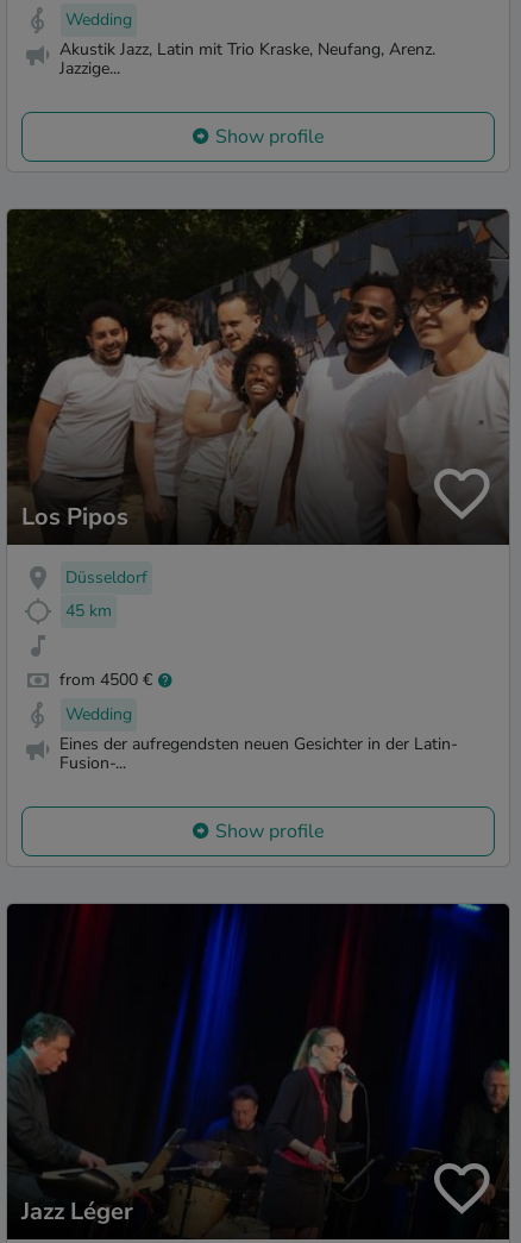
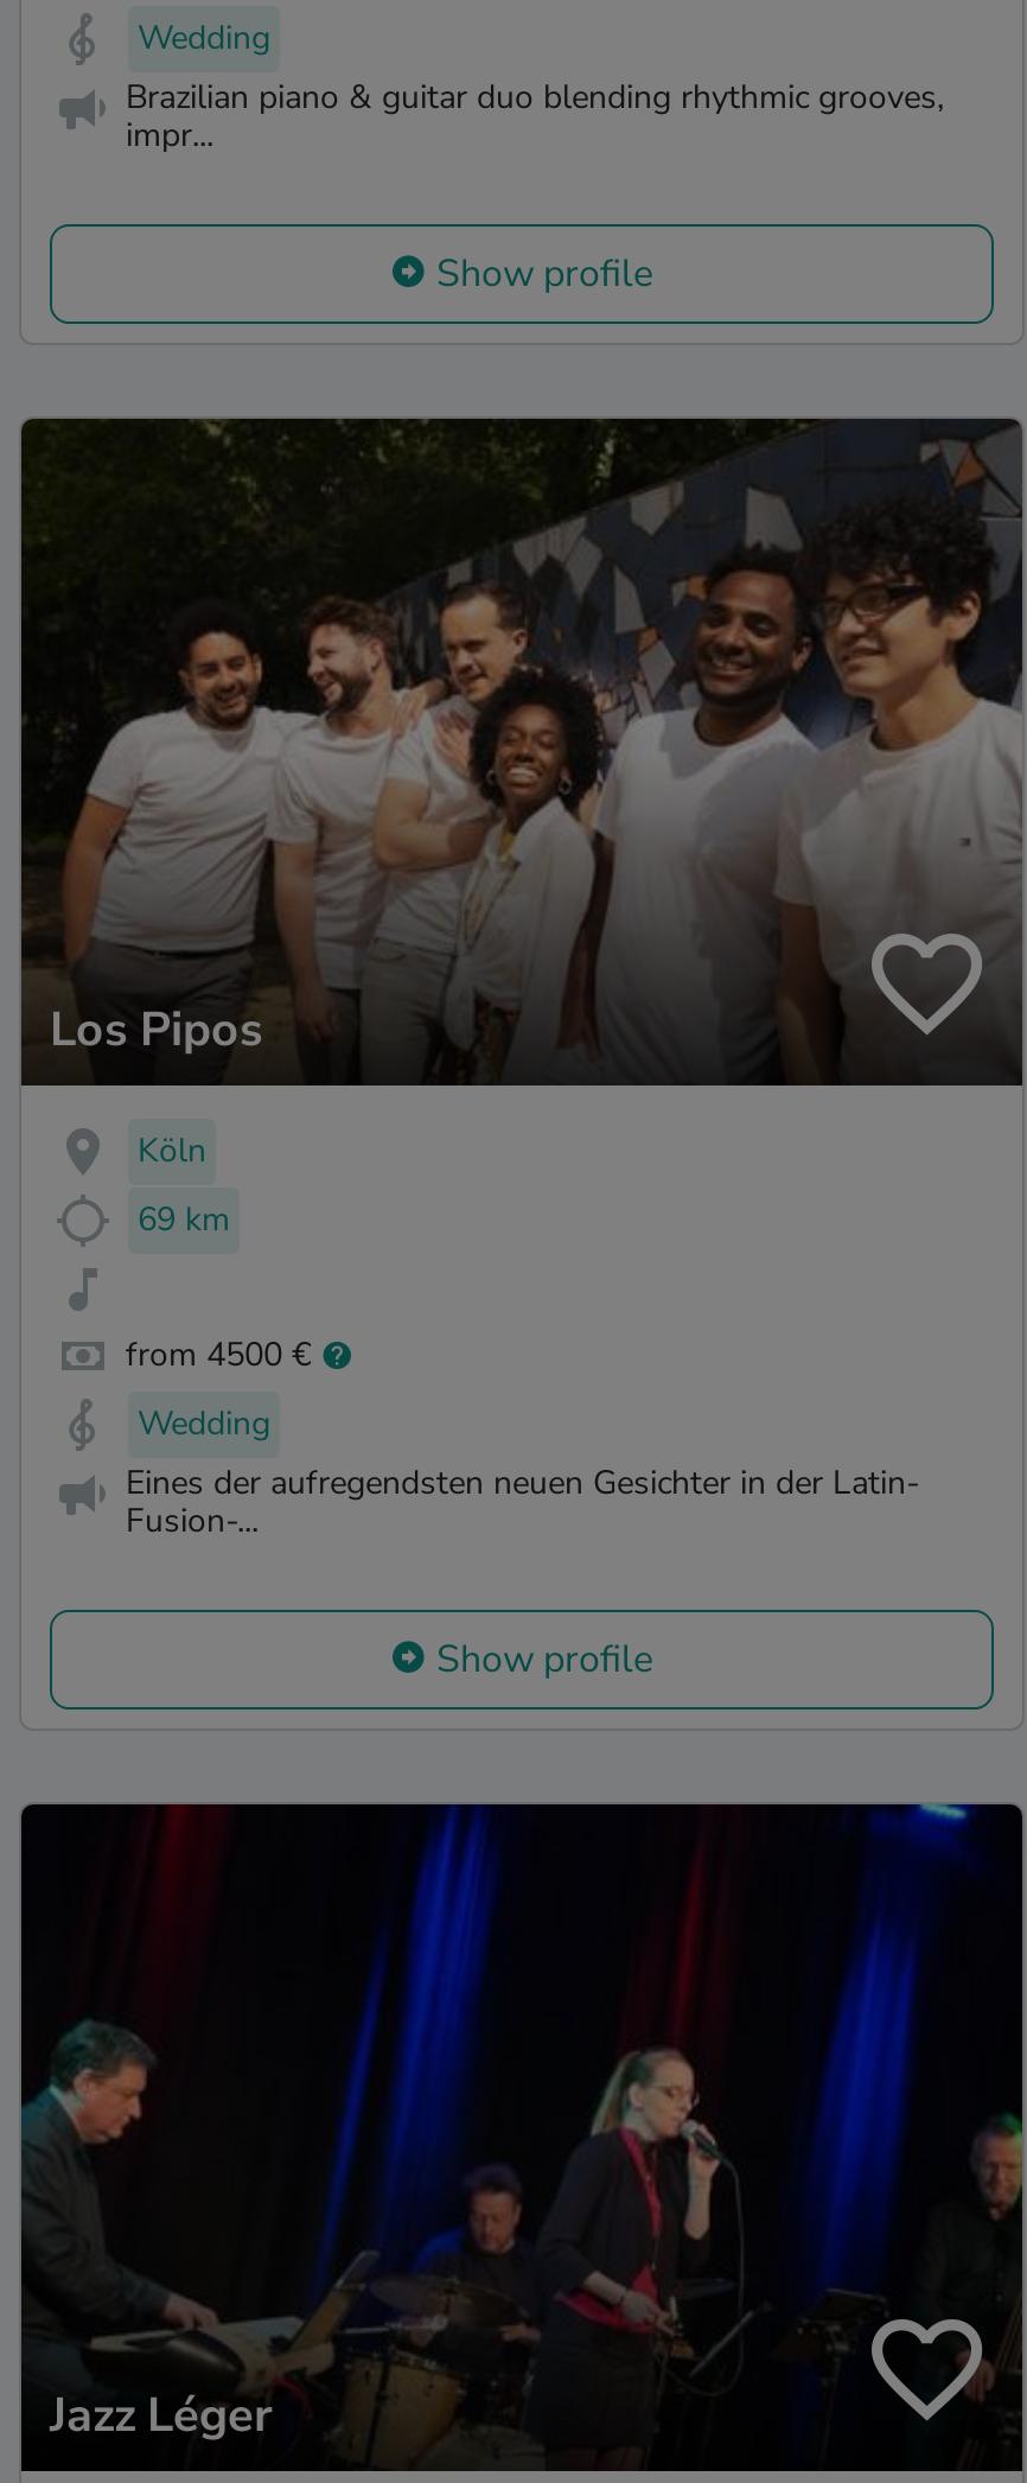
[59,38,435,79] Akustik Jazz, Latin mit Trio Kraske, Neufang, Arenz. | Jazzige... -> [126,75,944,158] Brazilian piano & guitar duo blending rhythmic grooves, | impr...
[65,566,147,588] Düsseldorf -> [138,1129,206,1174] Köln
[65,600,112,623] 45 km -> [138,1197,230,1242] 69 km

